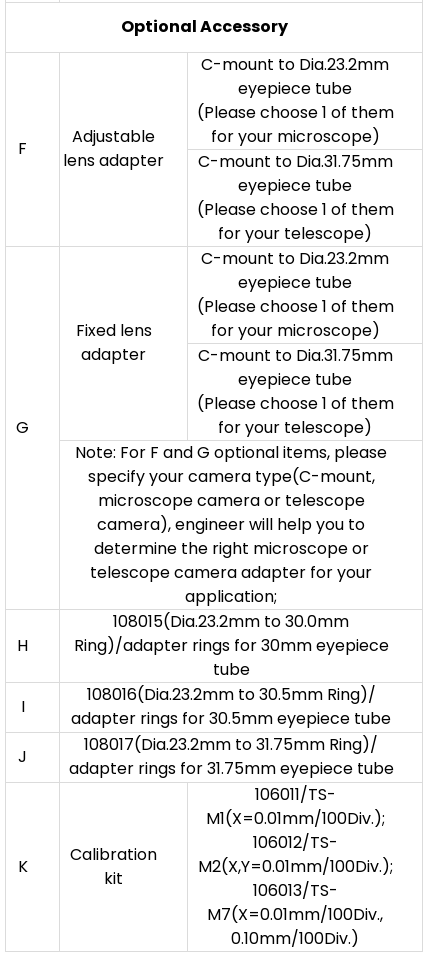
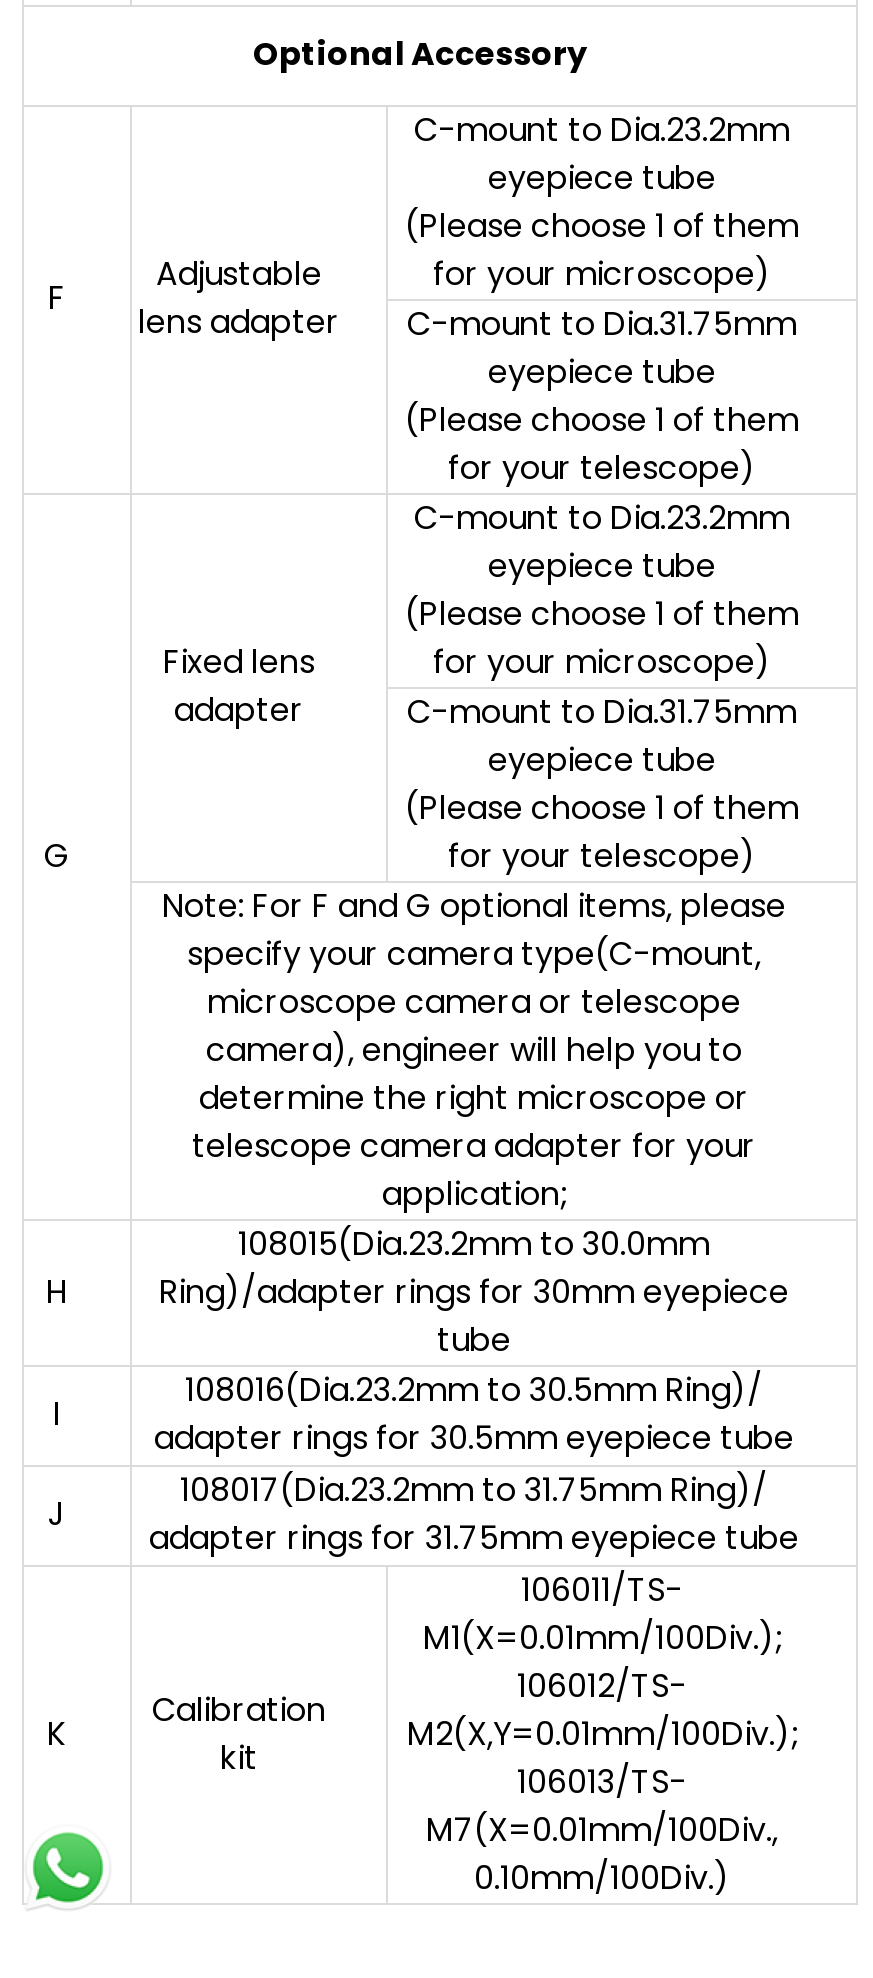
none -> [30,1831,106,1905] [image]

